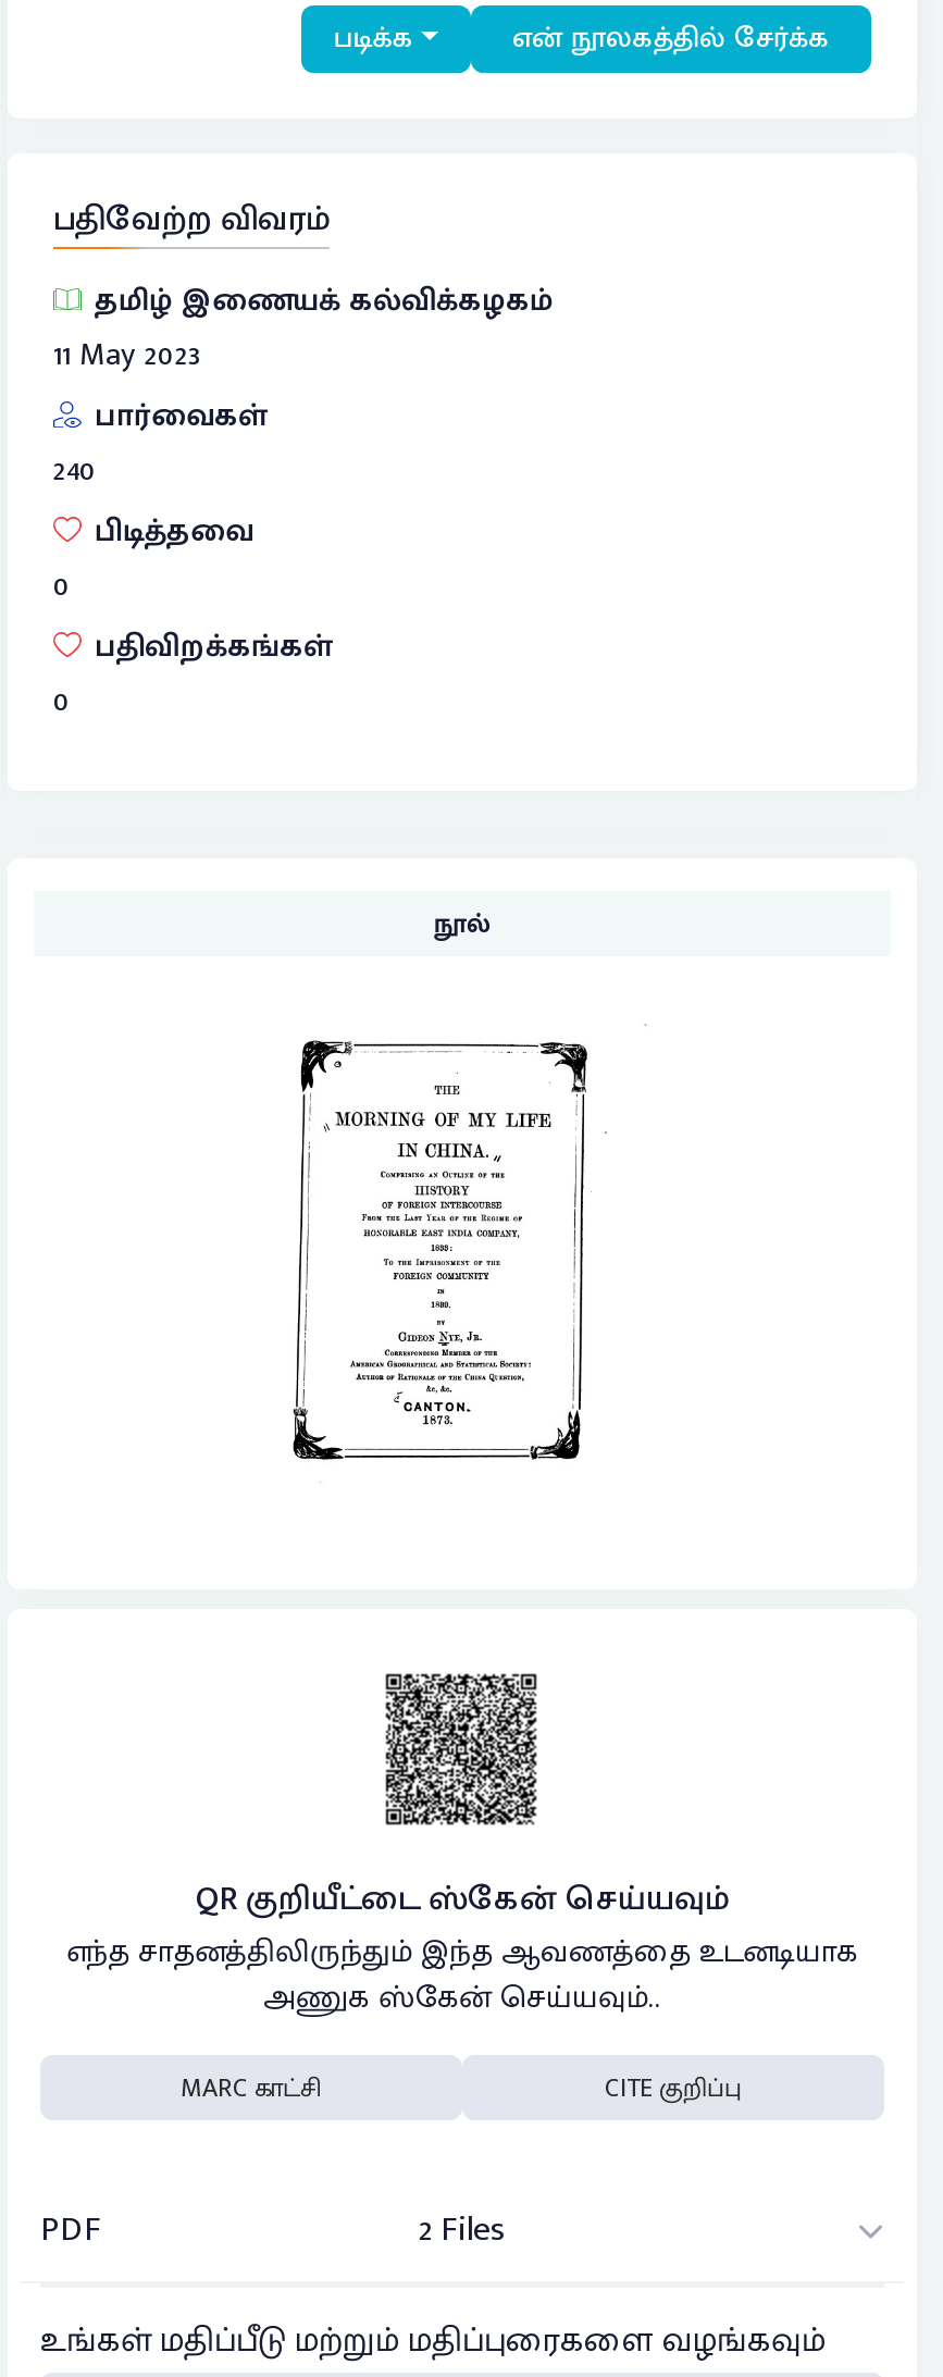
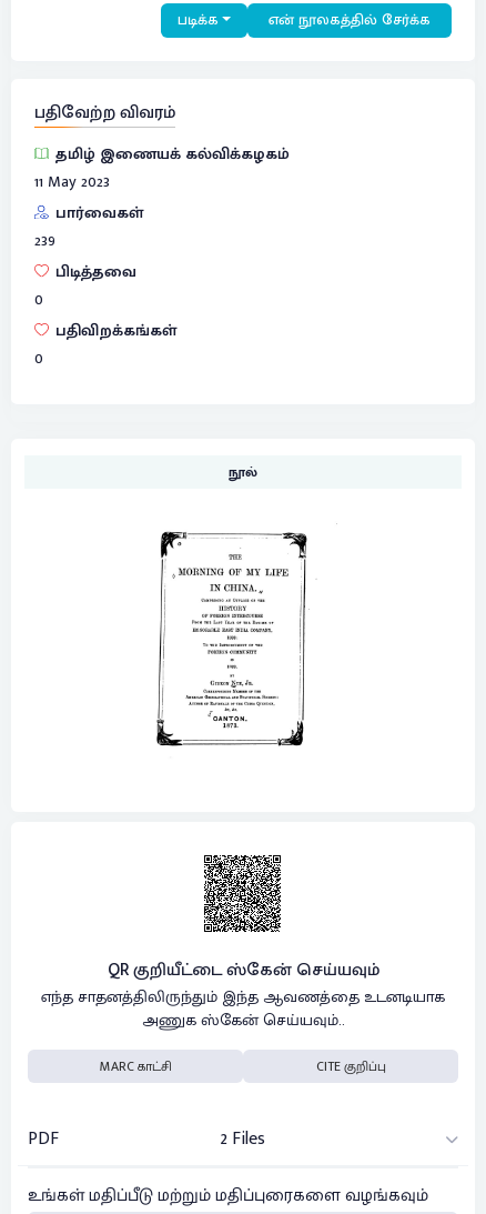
[53,445,97,497] 240 -> [34,228,55,254] 239

